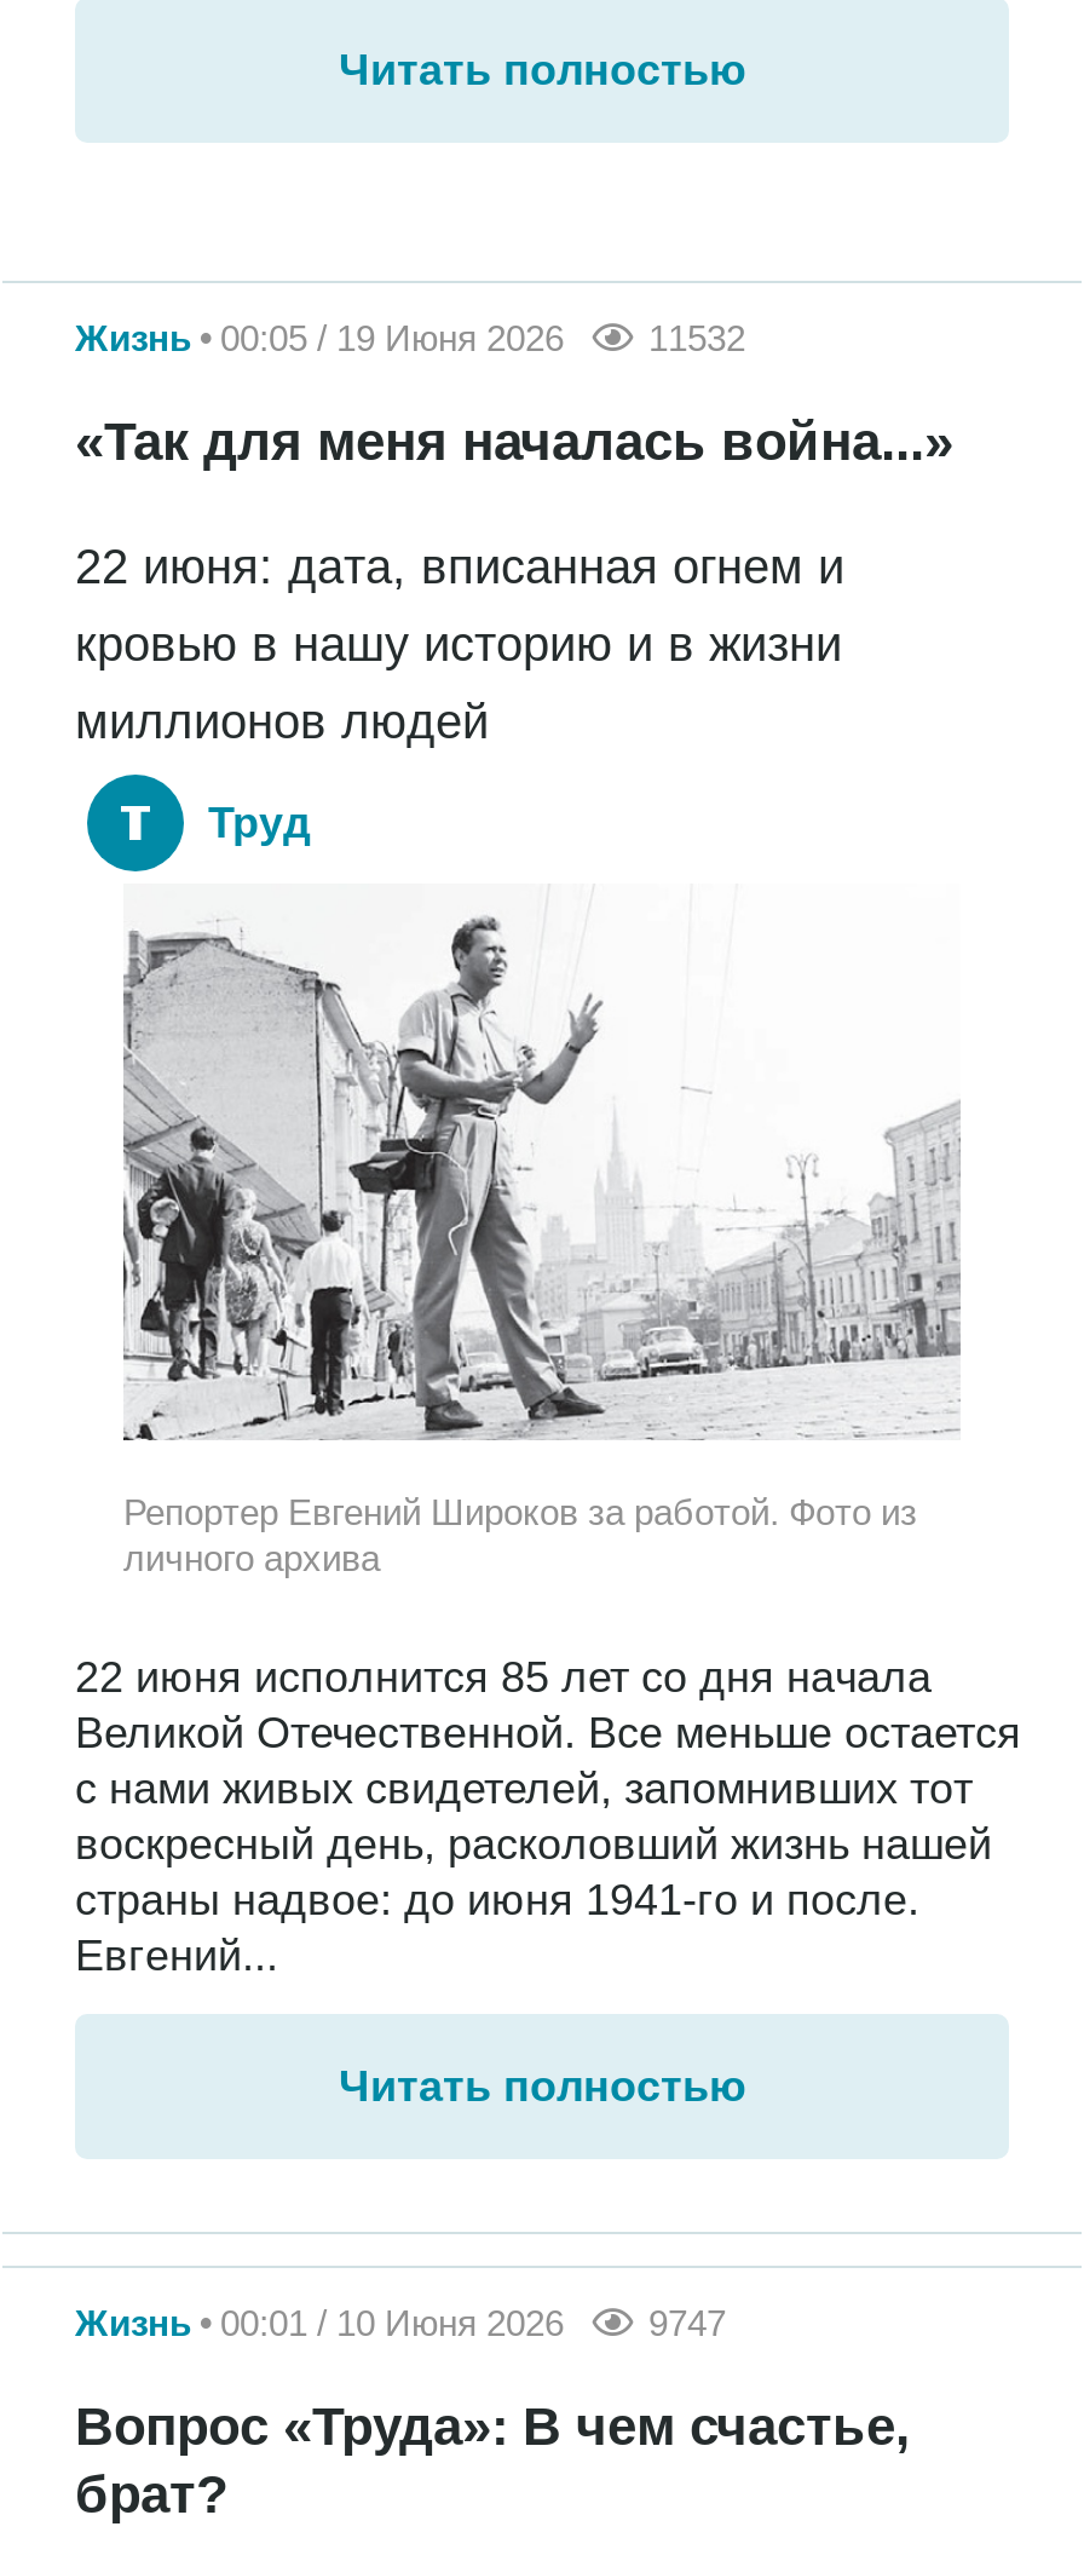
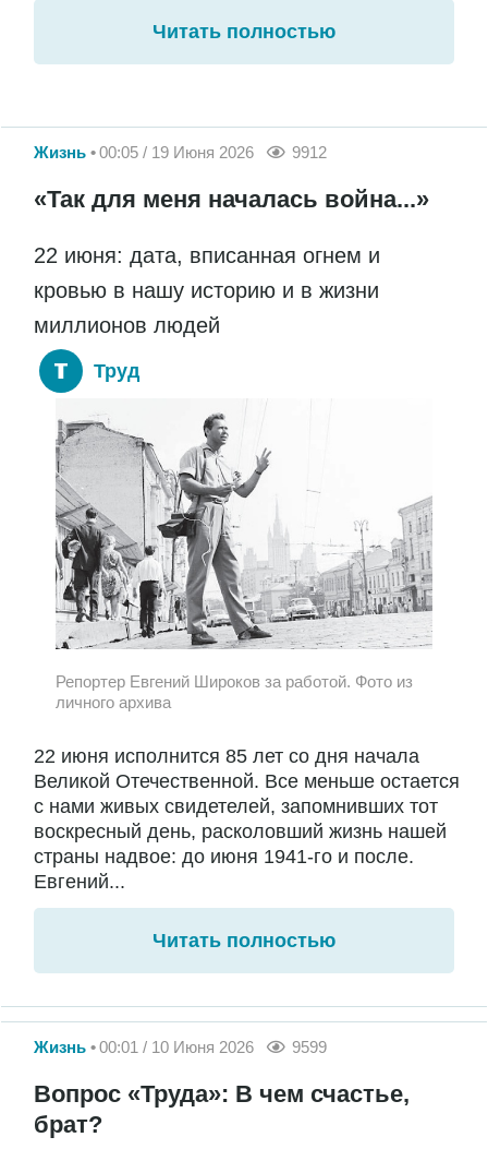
[648,318,745,359] 11532 -> [292,143,327,162] 9912
[648,2302,726,2344] 9747 -> [292,1038,327,1056] 9599

